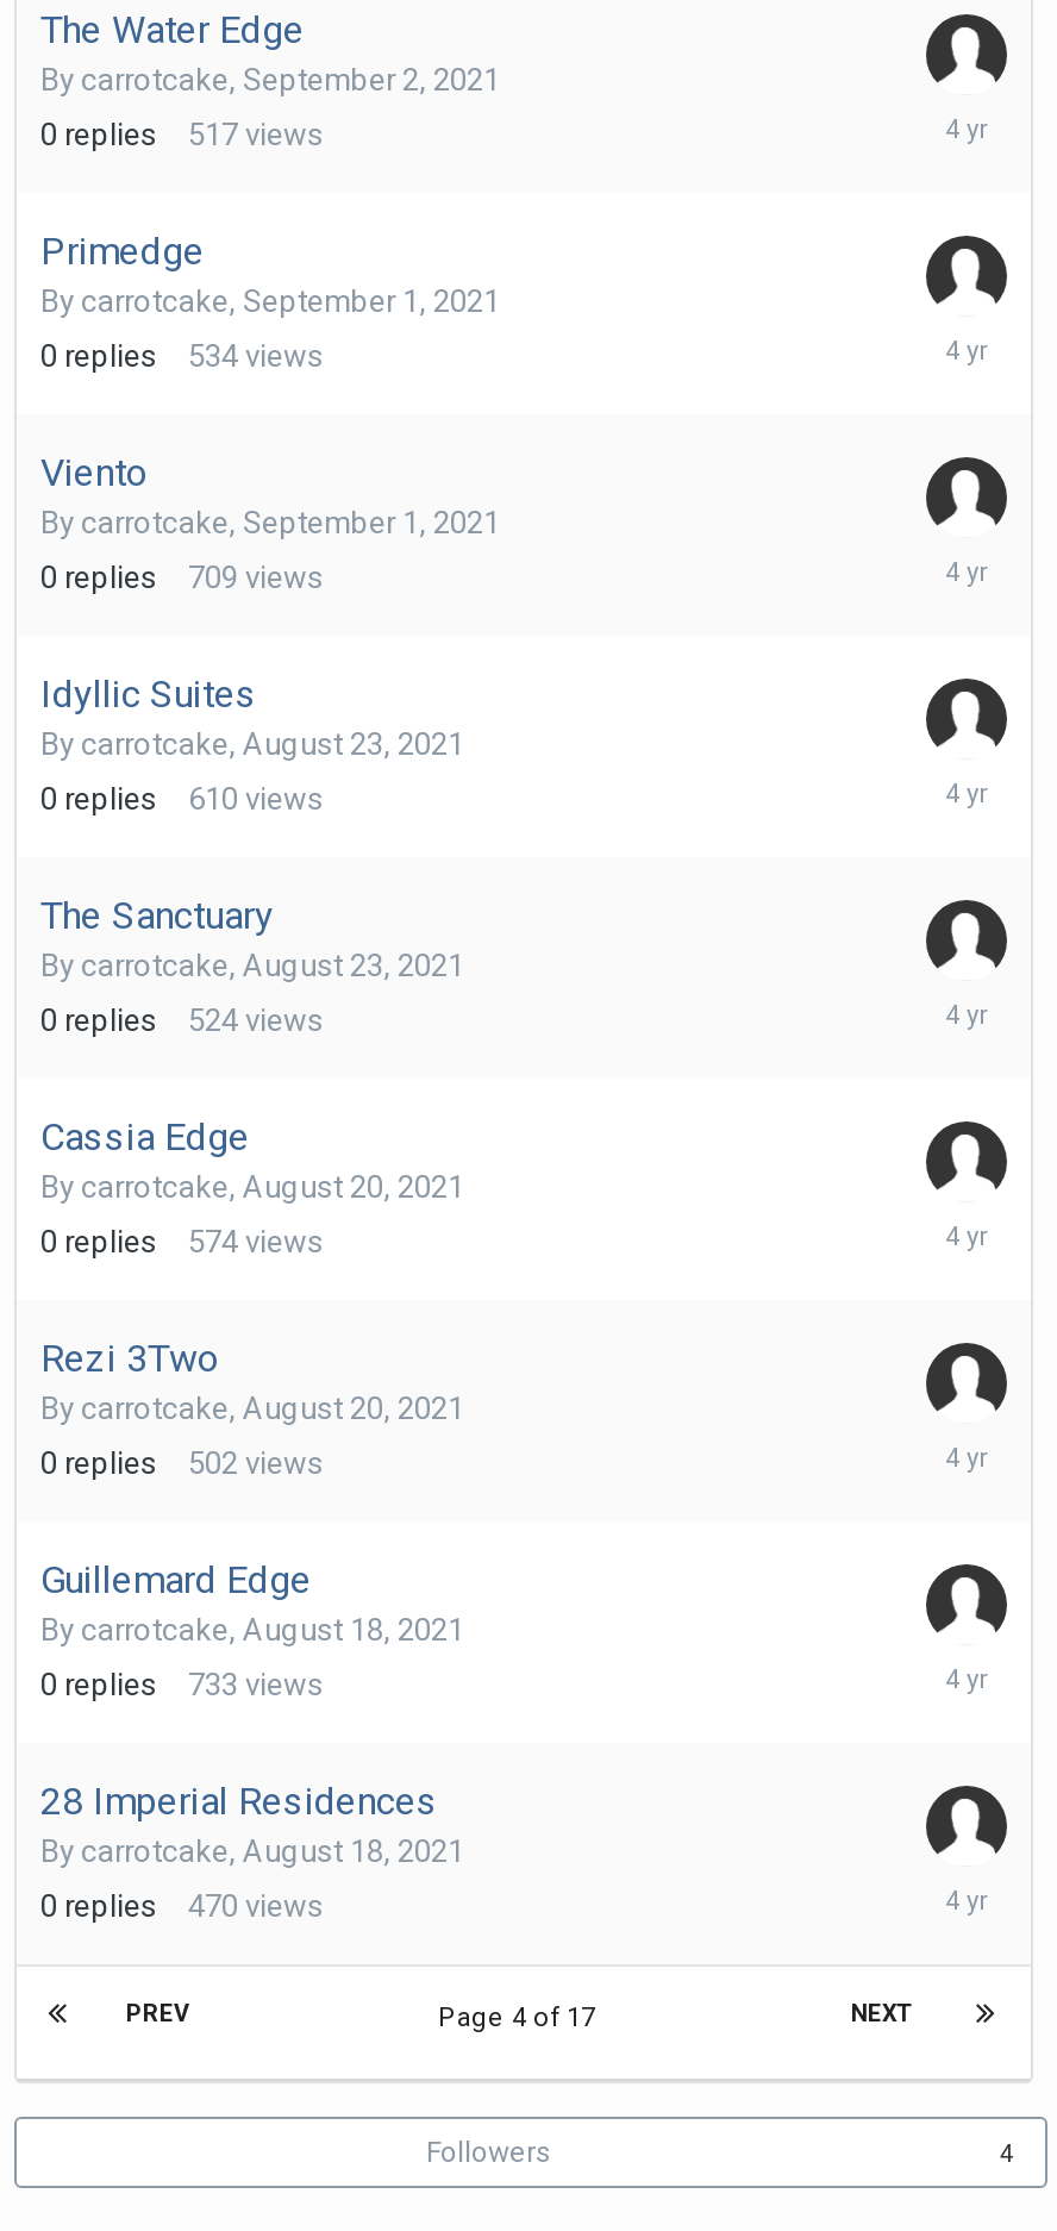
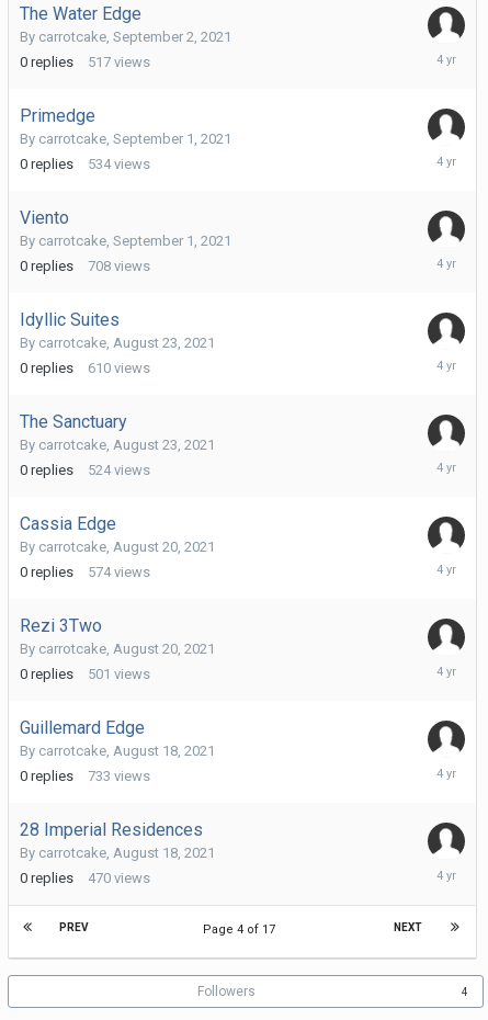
[40,560,324,595] 0 replies 709 views -> [20,258,150,274] 0 replies 708 views
[40,1446,324,1481] 0 replies 502 views -> [20,666,150,682] 0 replies 501 views

